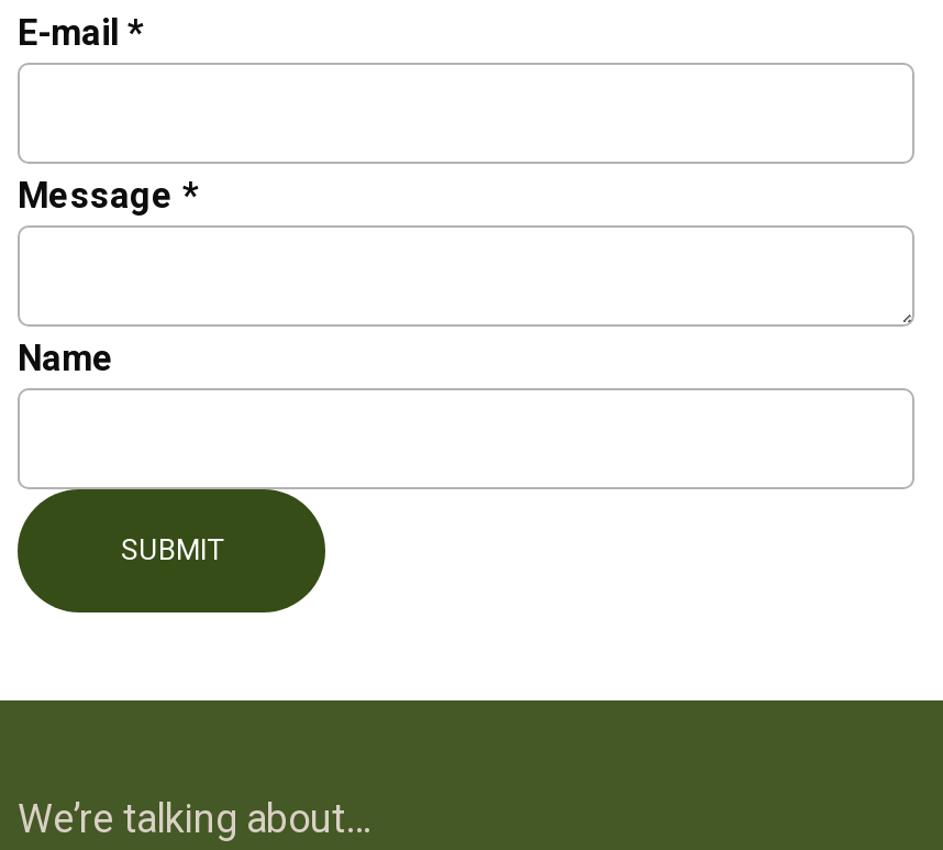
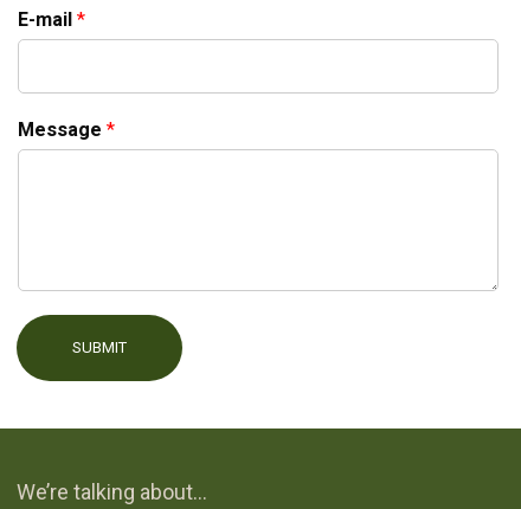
[18,338,114,379] Name -> none

